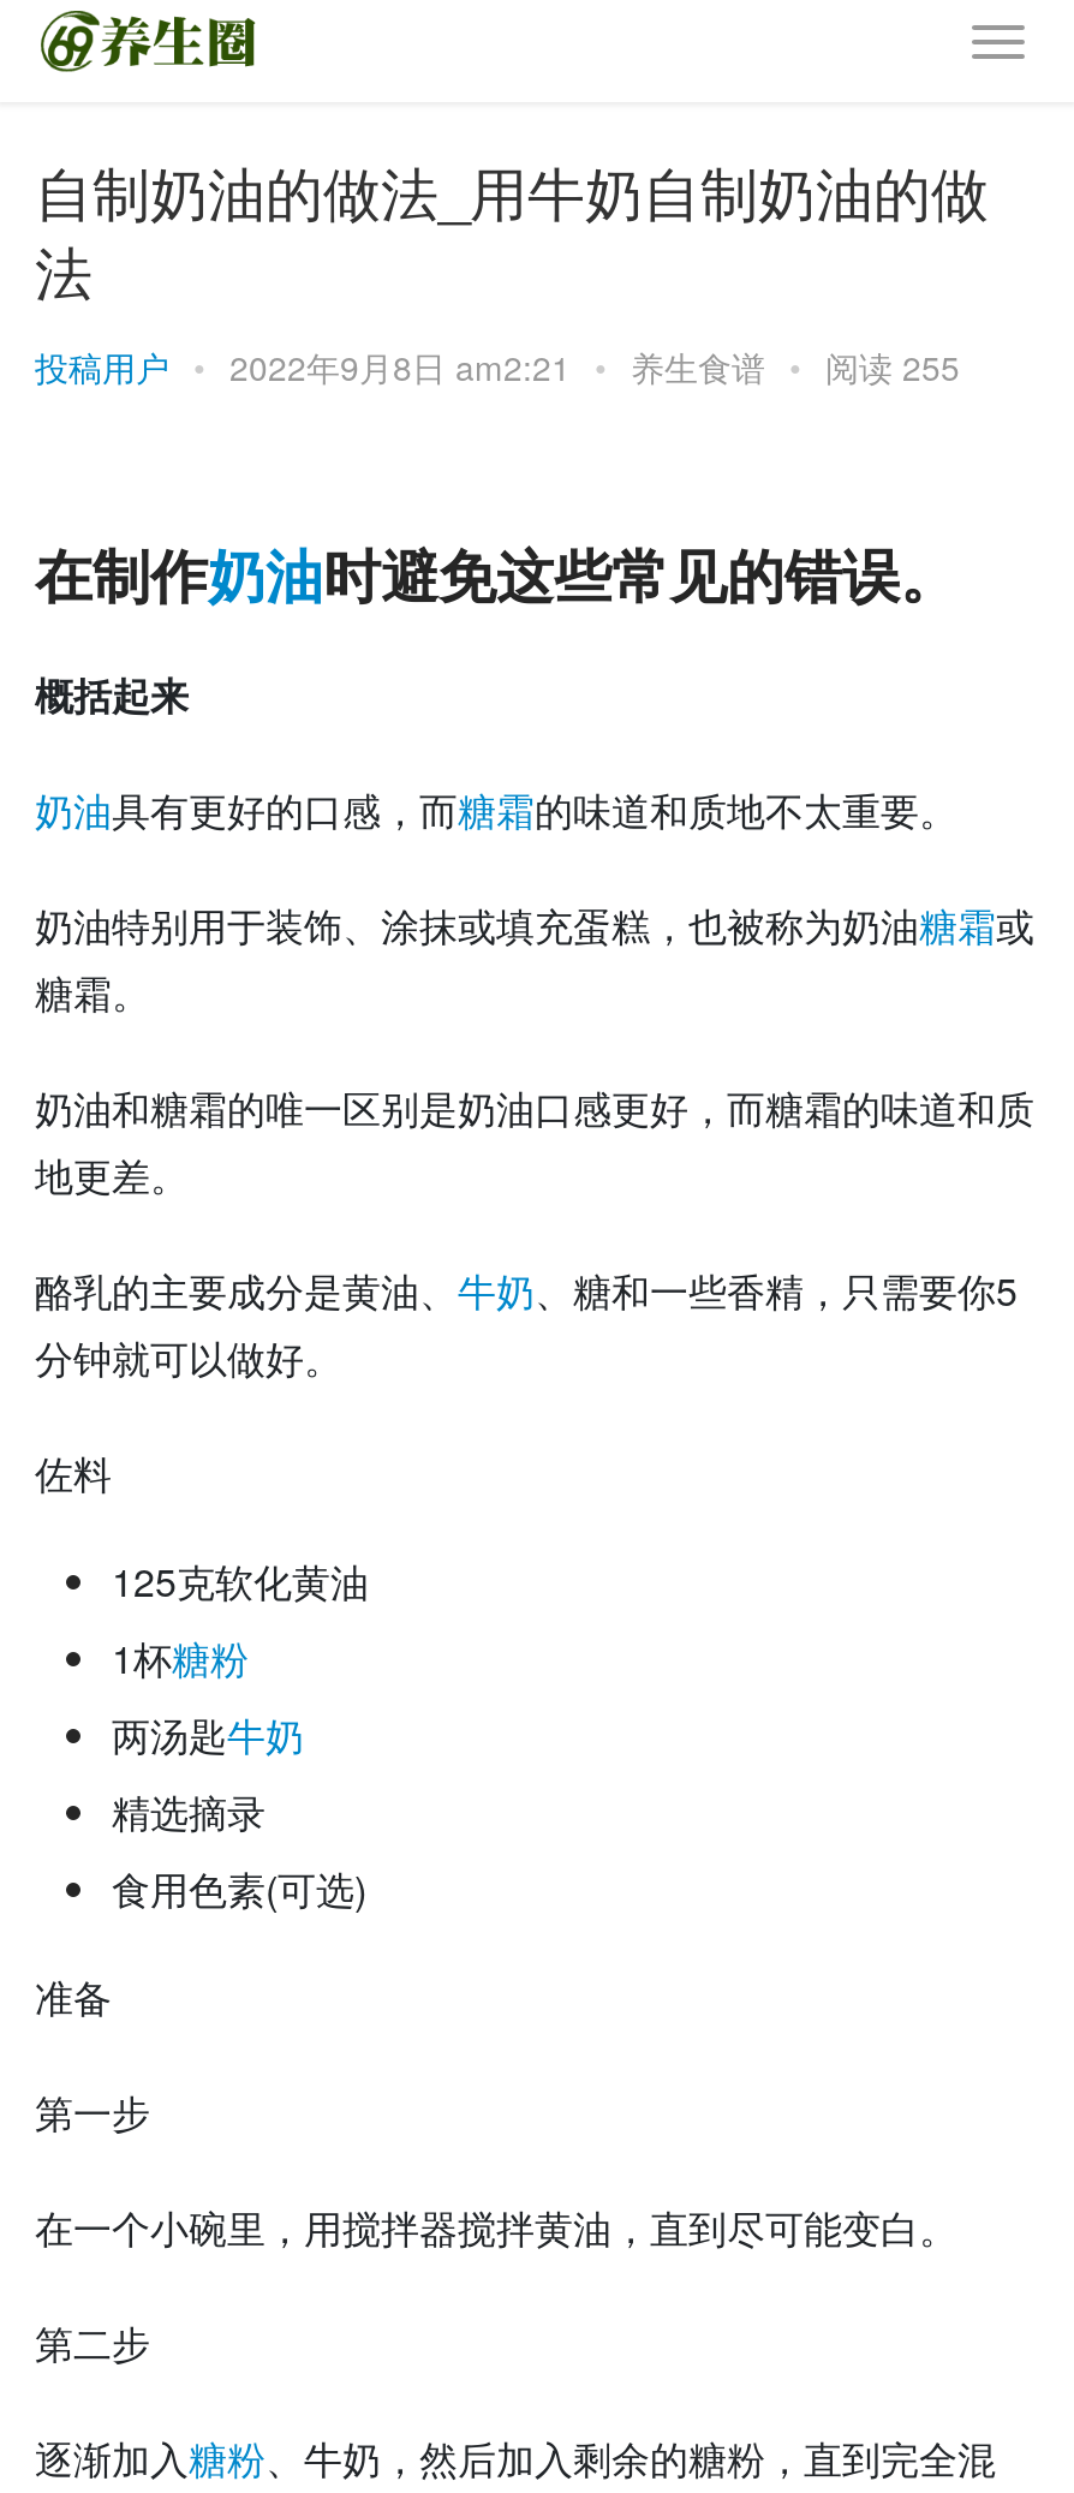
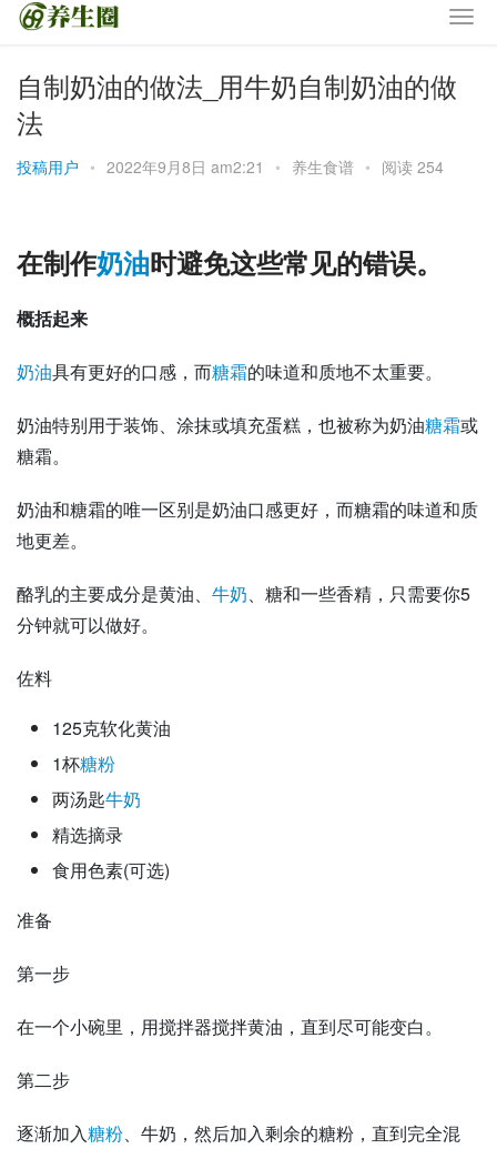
[35,342,960,390] 投稿用户 • 2022年9月8日 am2:21 • 养生食谱 • 阅读 255 -> [17,155,444,178] 投稿用户 • 2022年9月8日 am2:21 • 养生食谱 • 阅读 254

